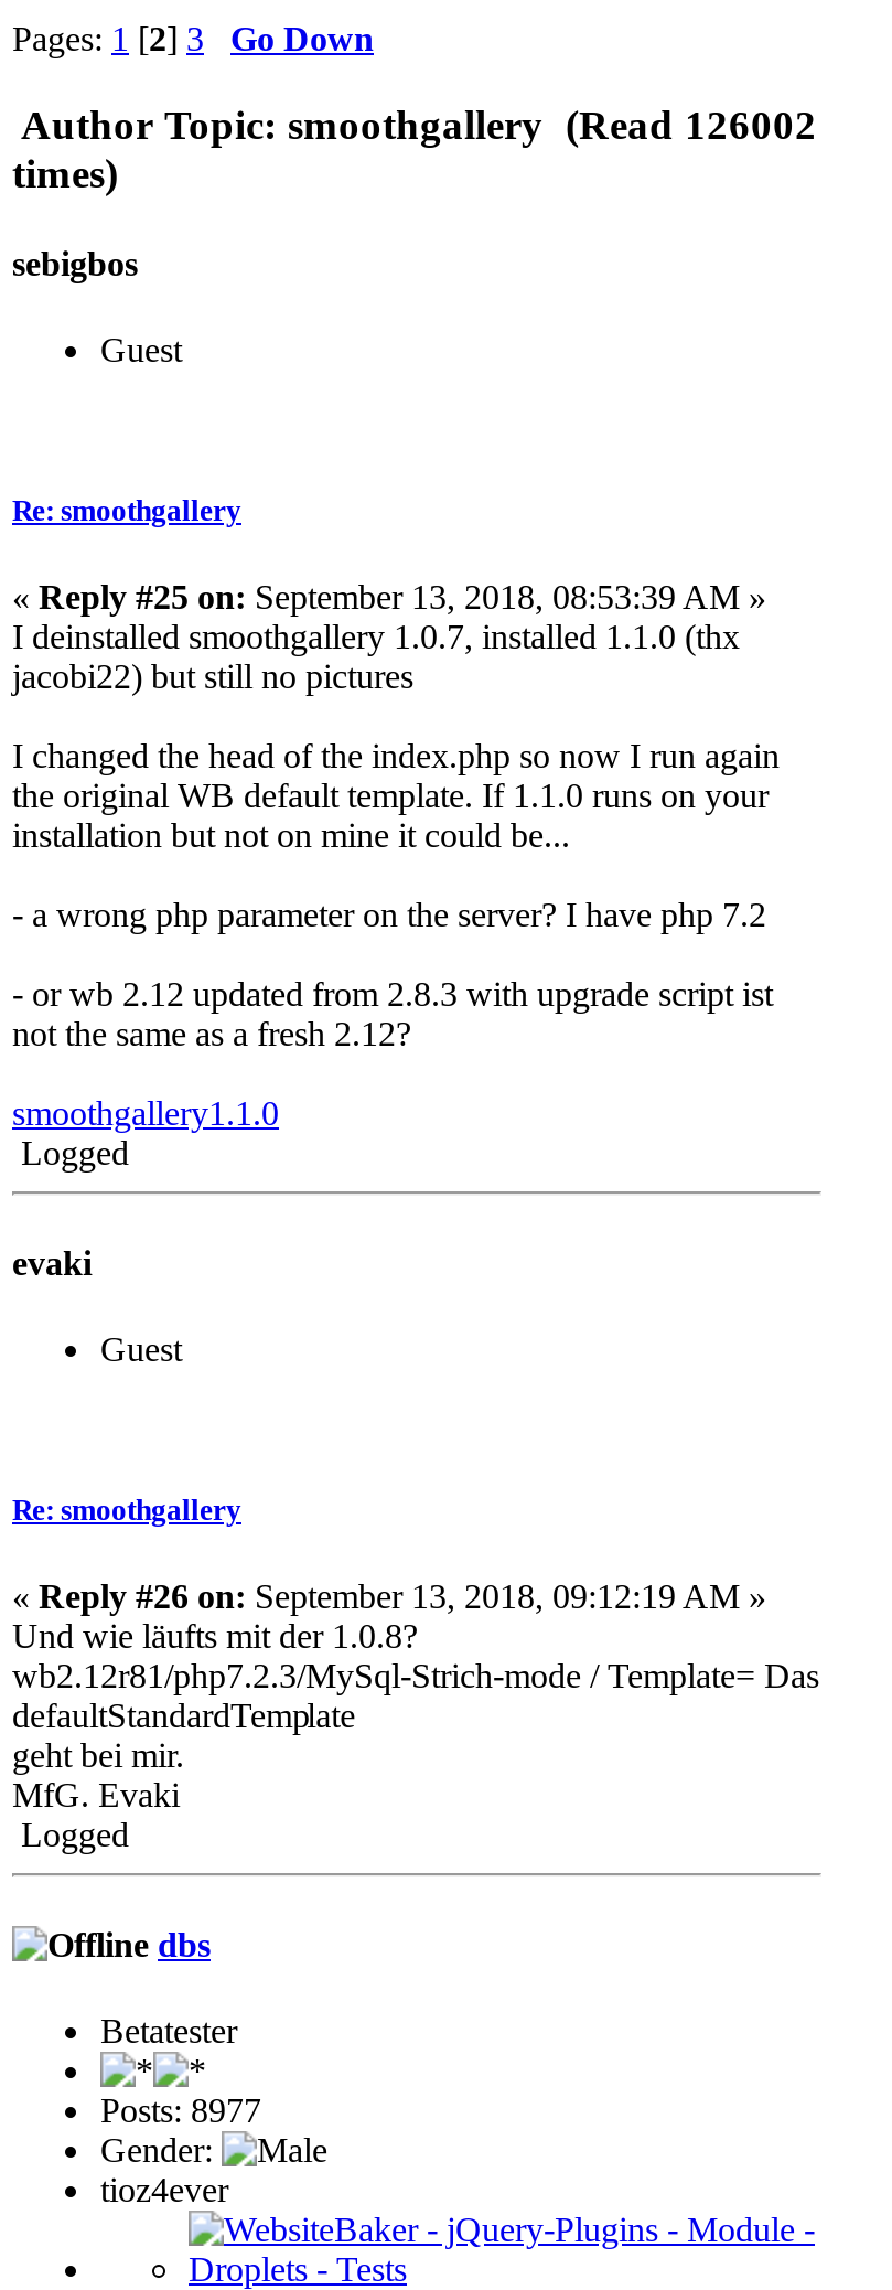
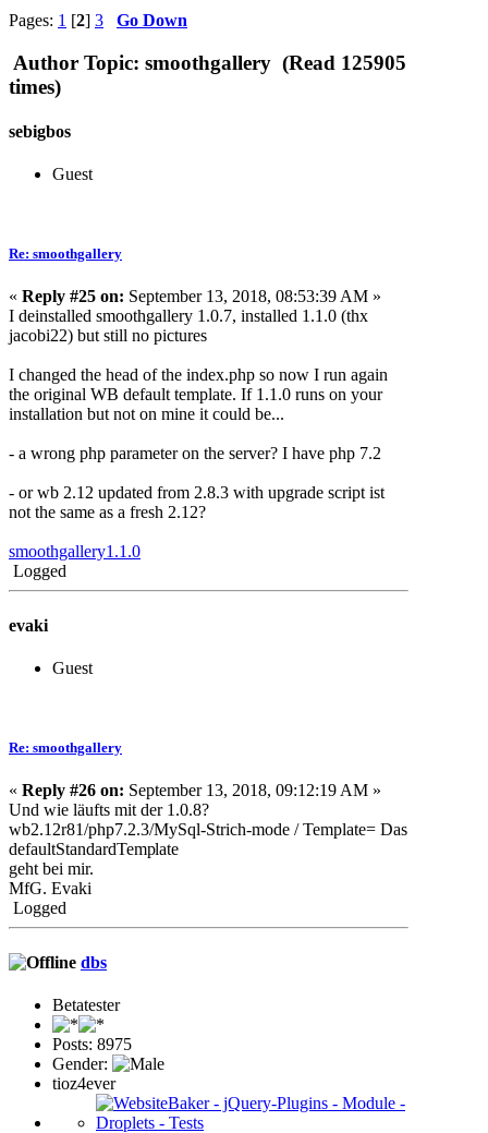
[21,101,817,147] Author Topic: smoothgallery (Read 126002 -> [13,51,406,74] Author Topic: smoothgallery (Read 125905
[100,2091,261,2129] Posts: 8977 -> [52,1035,132,1053] Posts: 8975

